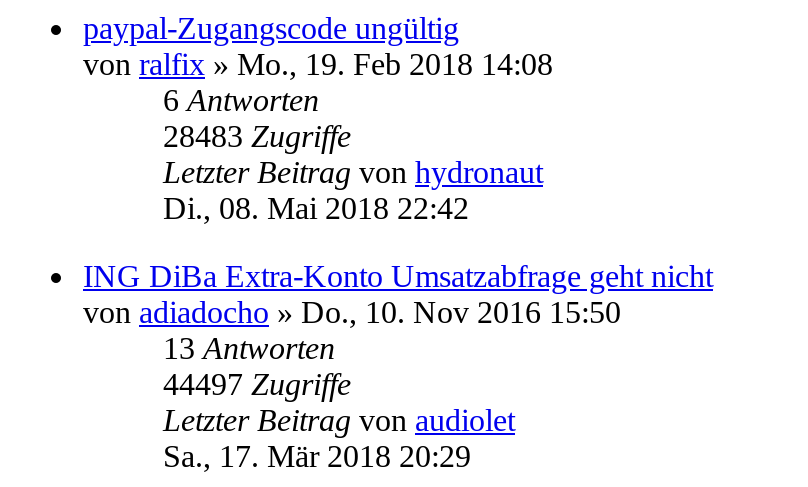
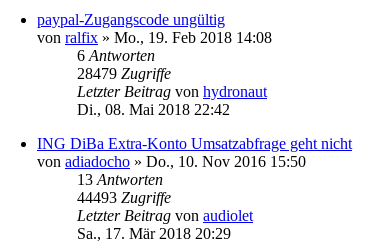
[163,119,351,153] 28483 Zugriffe -> [77,65,171,82] 28479 Zugriffe
[163,367,351,401] 44497 Zugriffe -> [77,189,171,206] 44493 Zugriffe

